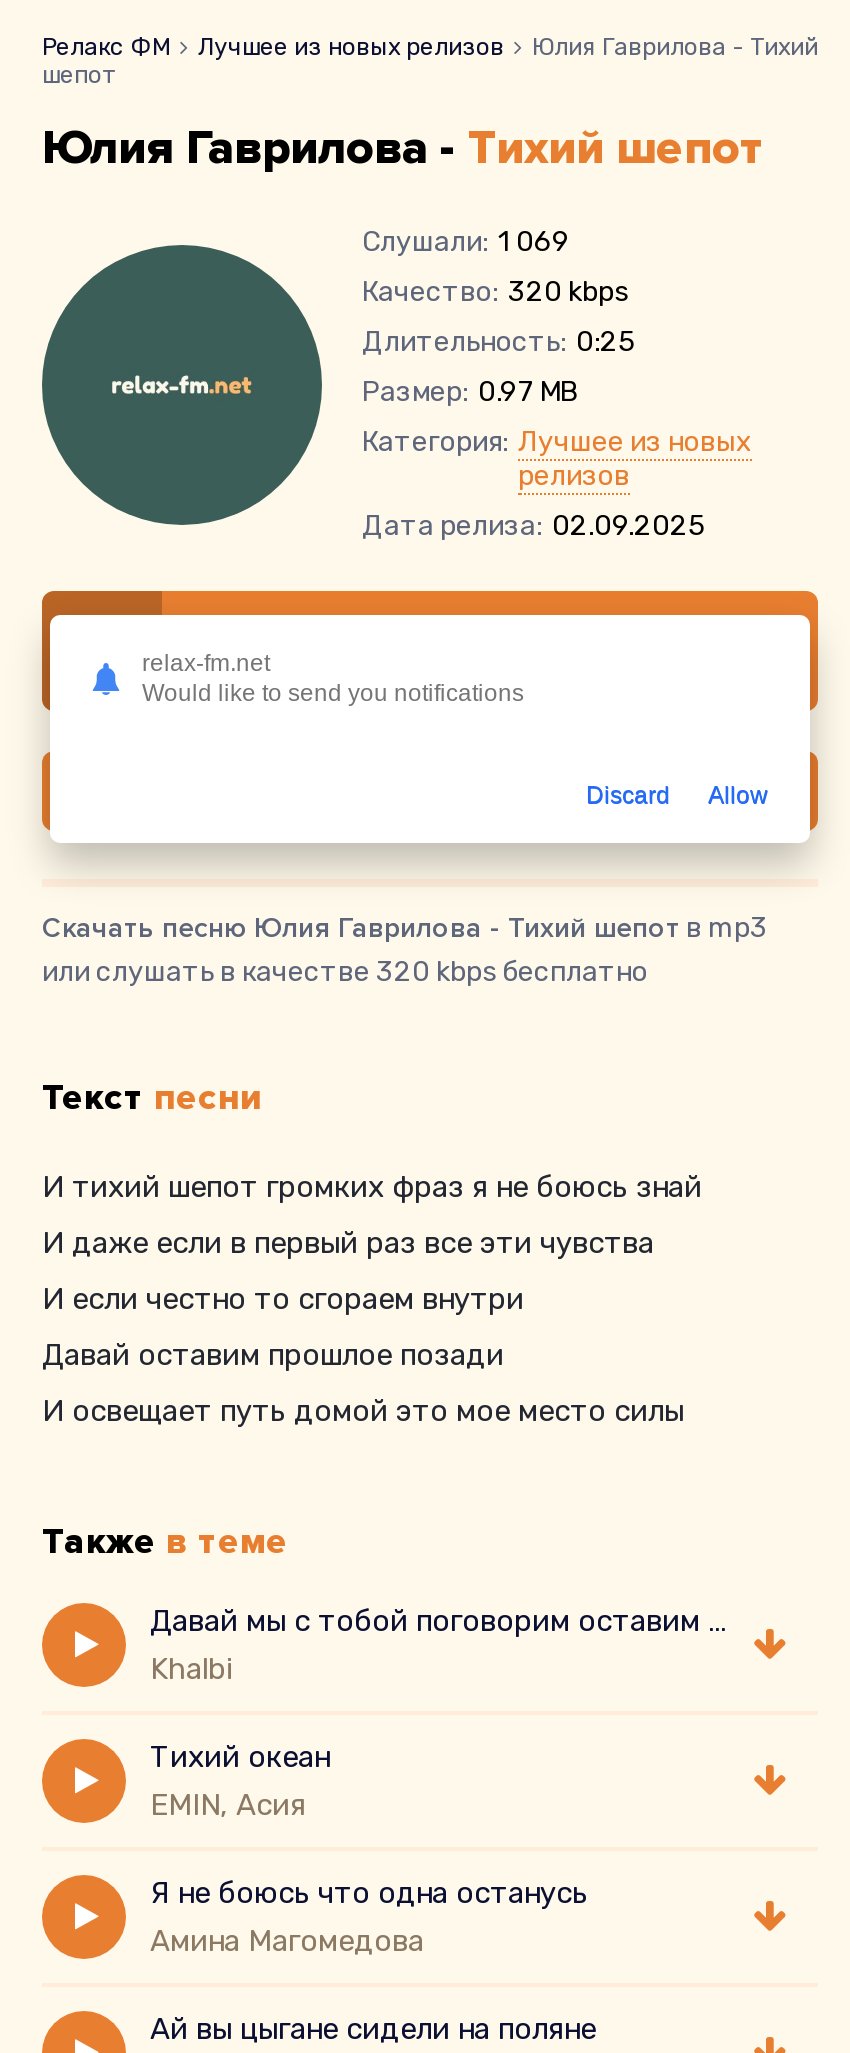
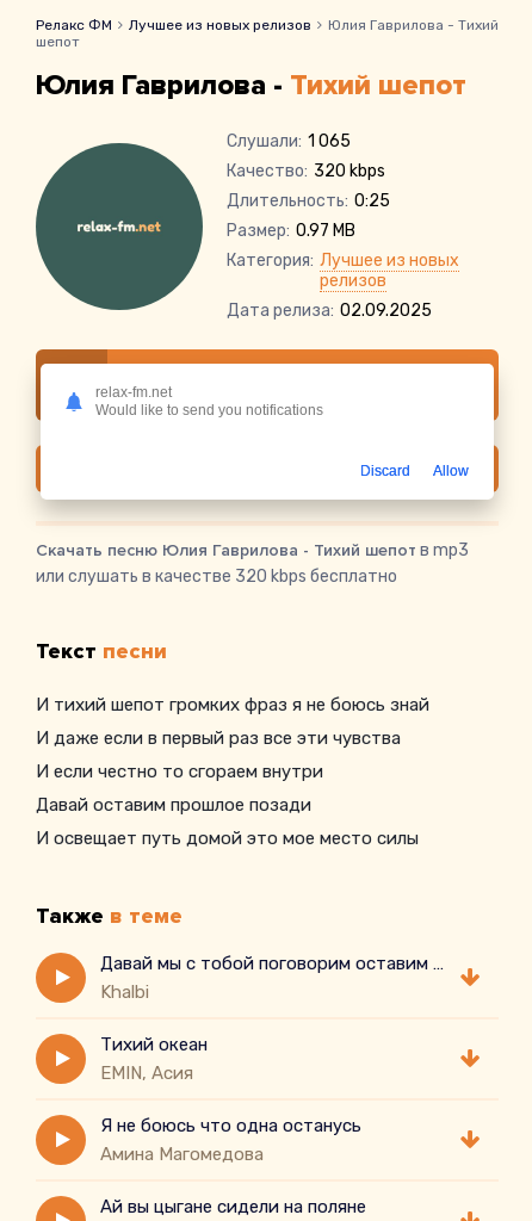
[362,225,570,259] Слушали: 1 069 -> [227,131,351,151] Слушали: 1 065

